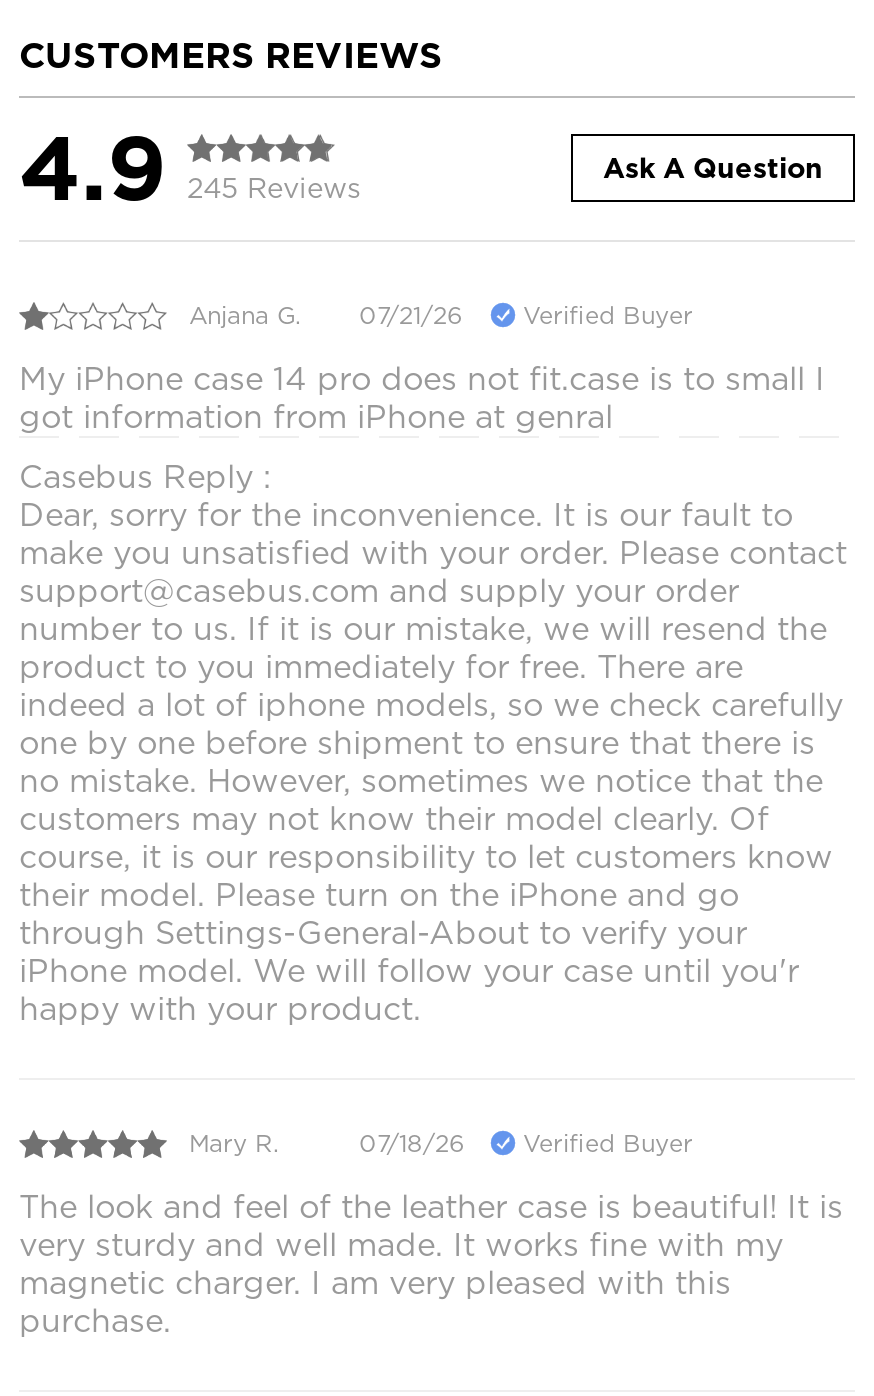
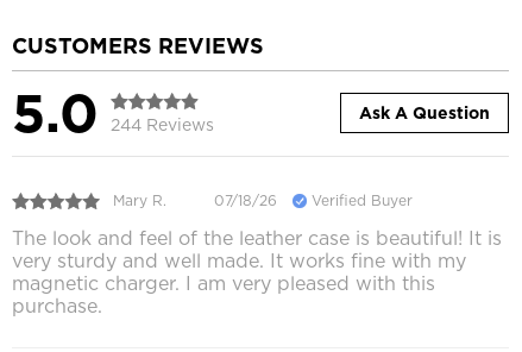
[19,113,167,221] 4.9 -> [12,80,99,145] 5.0
[187,171,361,203] 245 Reviews -> [111,115,214,134] 244 Reviews
[19,300,847,1027] Anjana G. | 07/21/26 | Verified Buyer | My iPhone case 14 pro does not fit.case is to small I | got information from iPhone at genral | Casebus Reply : | Dear, sorry for the inconvenience. It is our fault to | make you unsatisfied with your order. Please contact | support@casebus.com and supply your order | number to us. If it is our mistake, we will resend the | product to you immediately for free. There are | indeed a lot of iphone models, so we check carefully | one by one before shipment to ensure that there is | no mistake. However, sometimes we notice that the | customers may not know their model clearly. Of | course, it is our responsibility to let customers know | their model. Please turn on the iPhone and go | through Settings-General-About to verify your | iPhone model. We will follow your case until you'r | happy with your product. -> none

